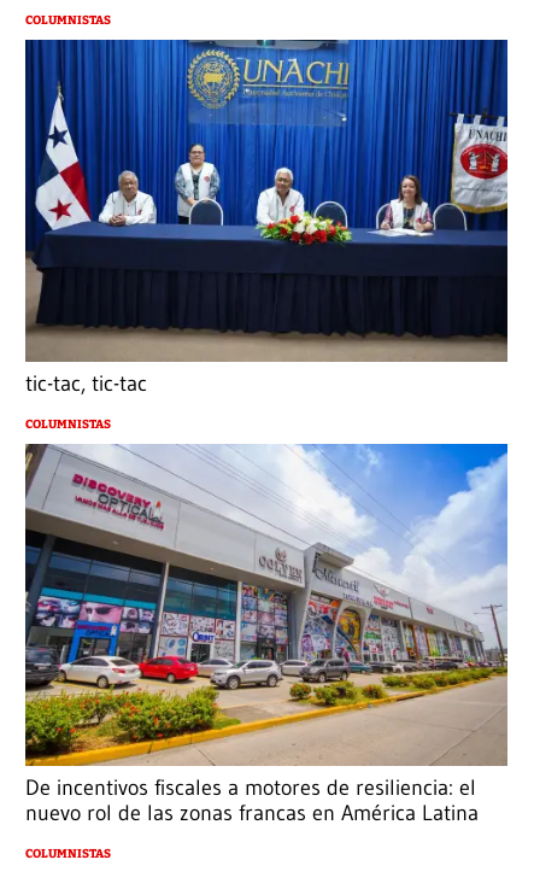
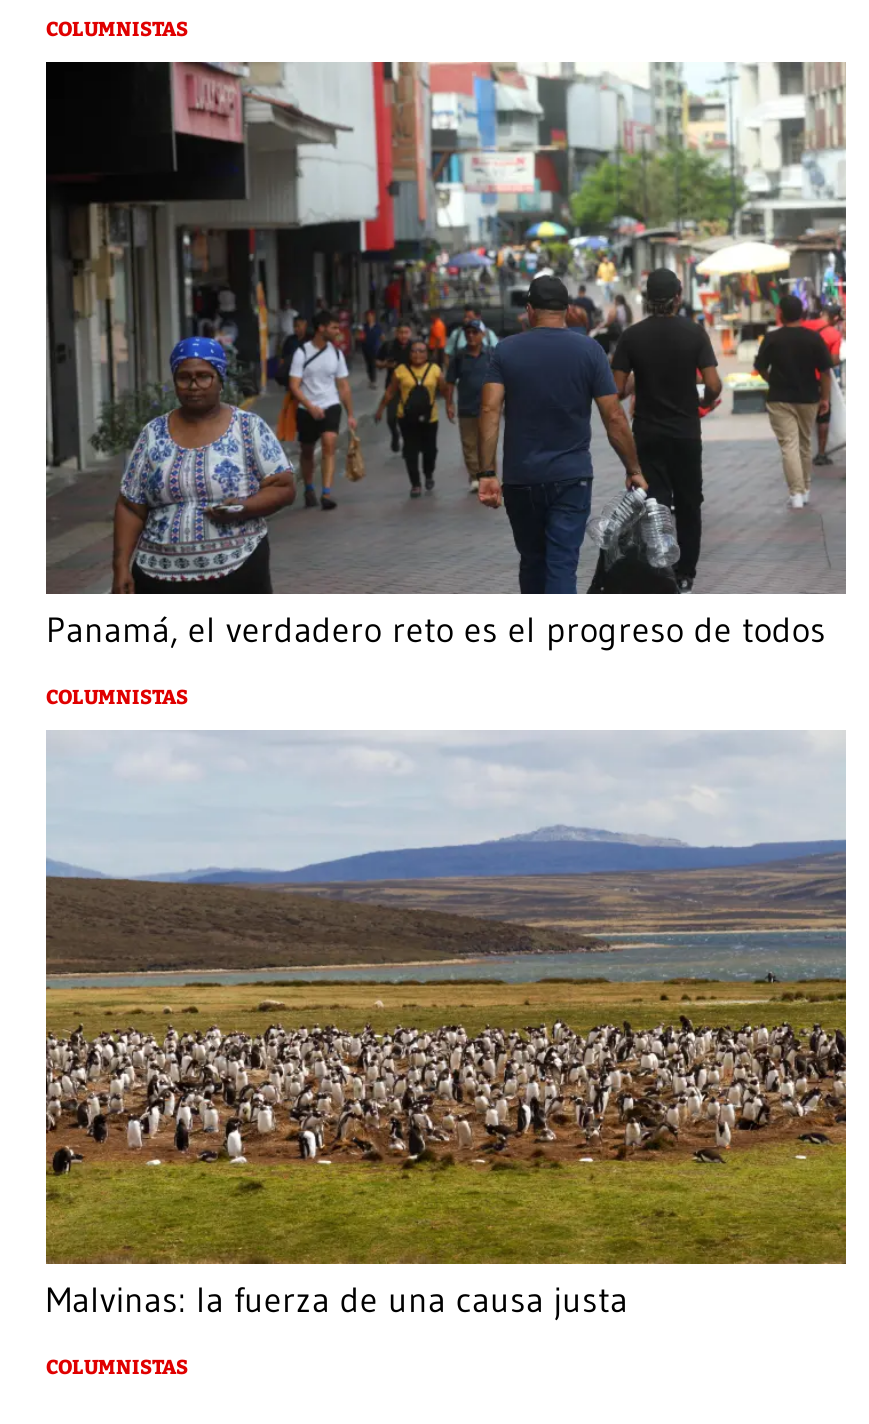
[24,39,509,397] [image] | tic-tac, tic-tac -> [44,59,848,652] [image] | Panamá, el verdadero reto es el progreso de todos
[24,443,509,826] [image] | De incentivos fiscales a motores de resiliencia: el | nuevo rol de las zonas francas en América Latina -> [44,731,848,1321] [image] | Malvinas: la fuerza de una causa justa

